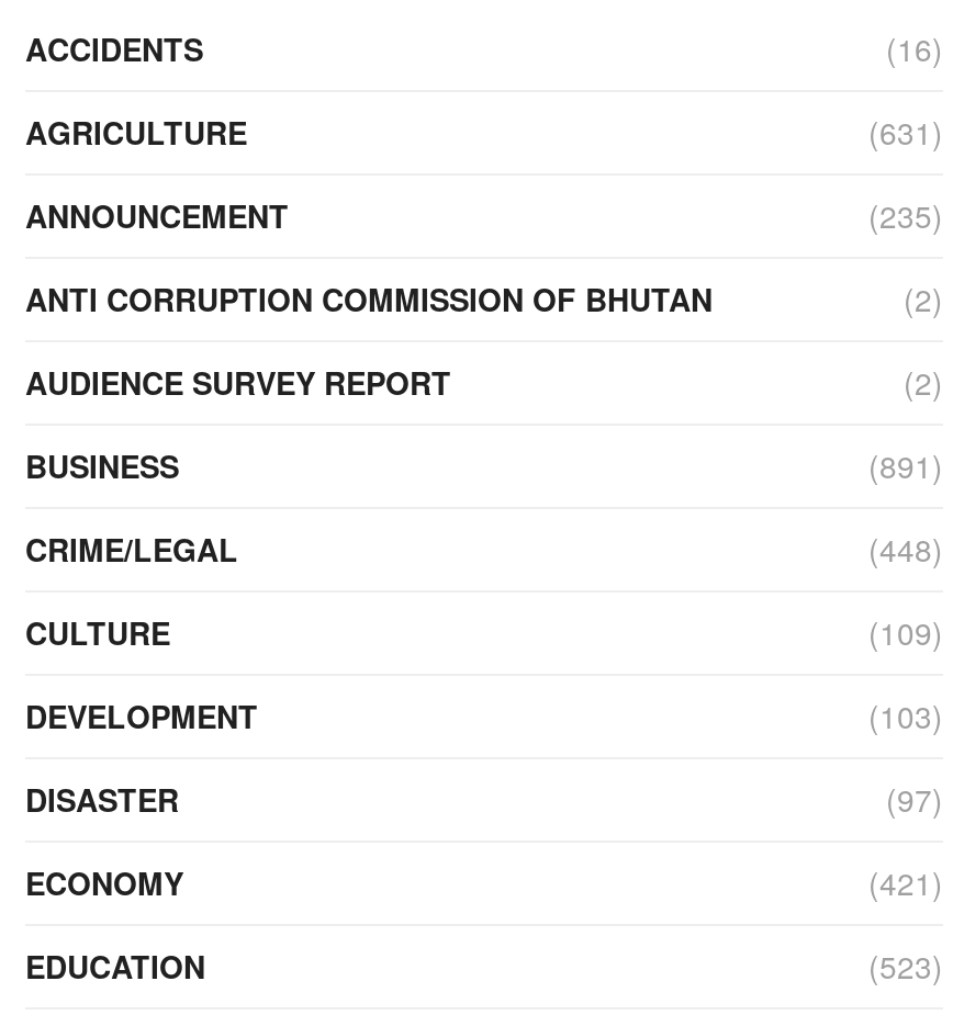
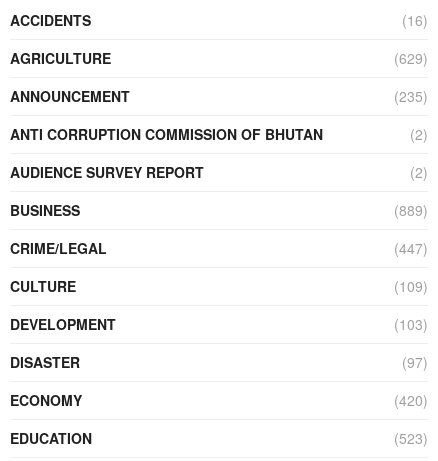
[868,111,943,155] (631) -> [394,48,428,68] (629)
[868,444,943,488] (891) -> [394,200,428,220] (889)
[868,528,943,572] (448) -> [394,238,428,258] (447)
[868,861,943,905] (421) -> [394,390,428,410] (420)

